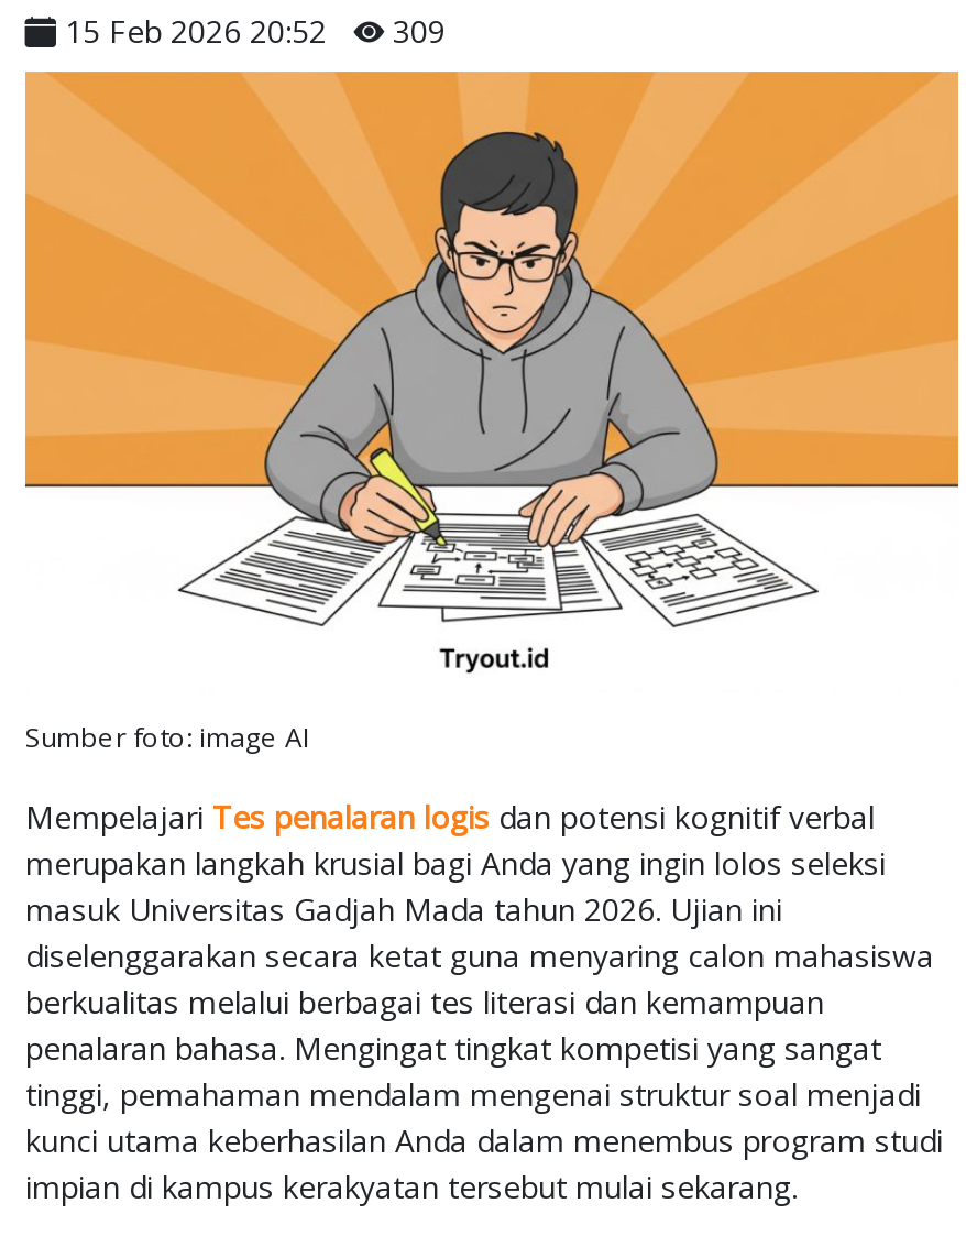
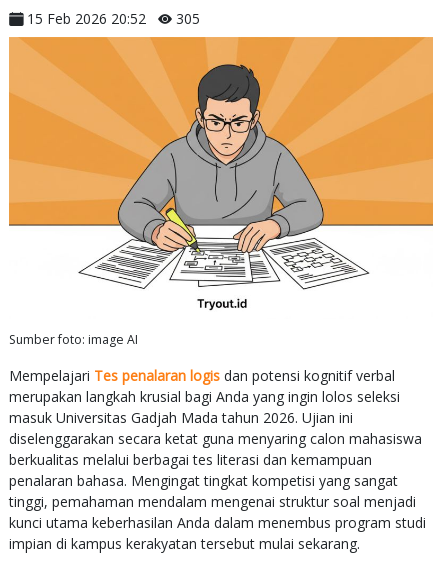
[56,10,446,52] 15 Feb 2026 20:52 309 -> [23,9,200,28] 15 Feb 2026 20:52 305

